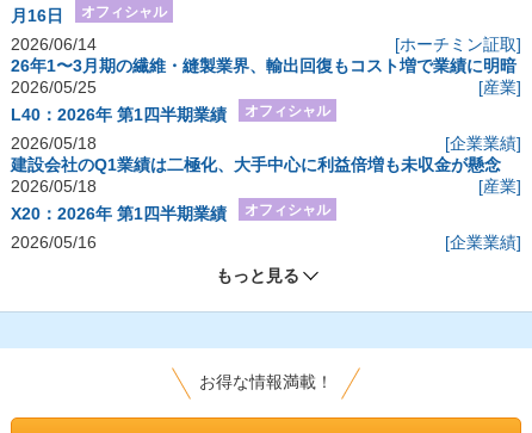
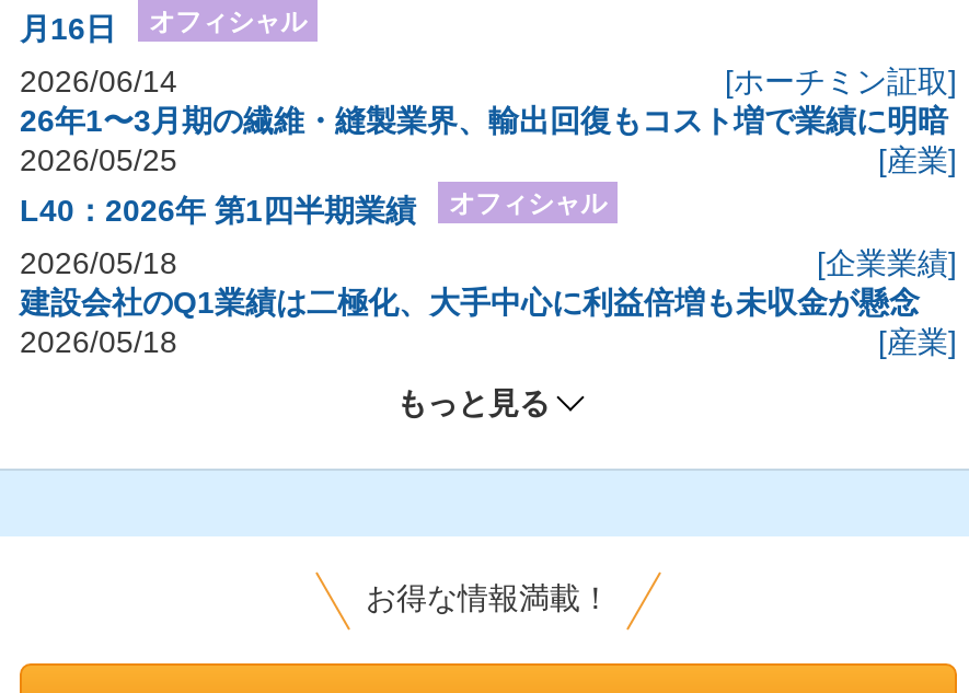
[11,201,521,251] X20：2026年 第1四半期業績 | オフィシャル | 2026/05/16 | [企業業績] -> none

